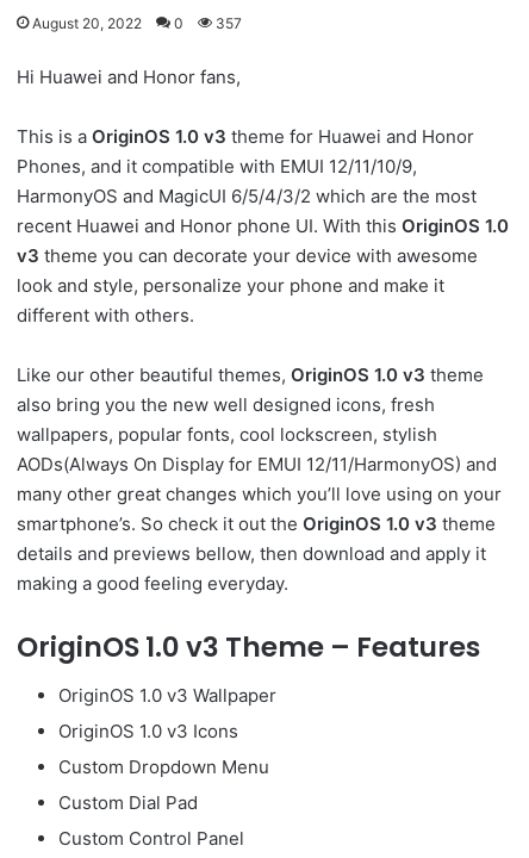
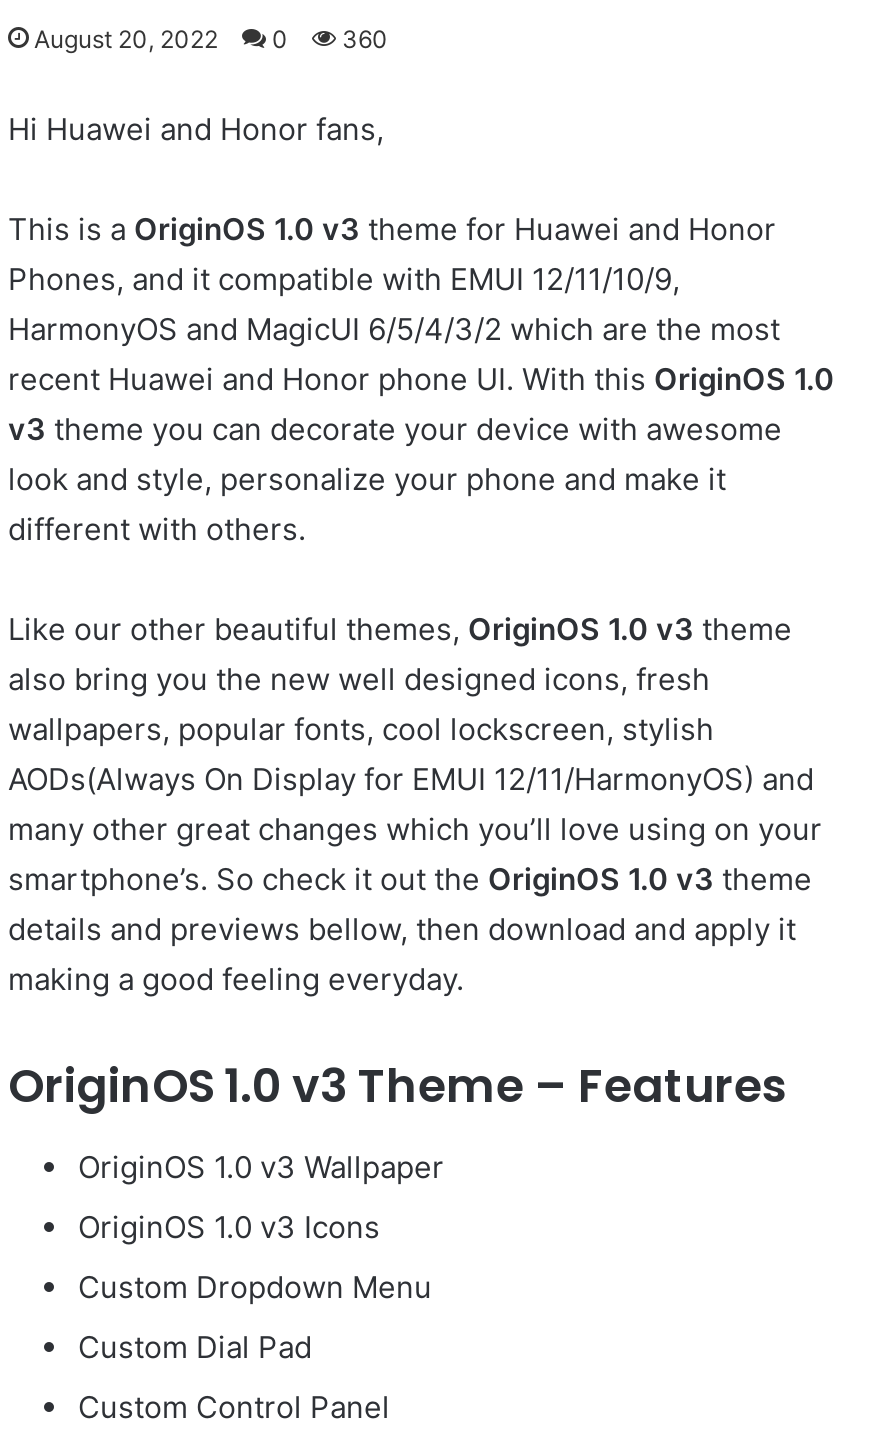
[32,14,242,32] August 20, 2022 0 357 -> [34,24,388,54] August 20, 2022 0 360

